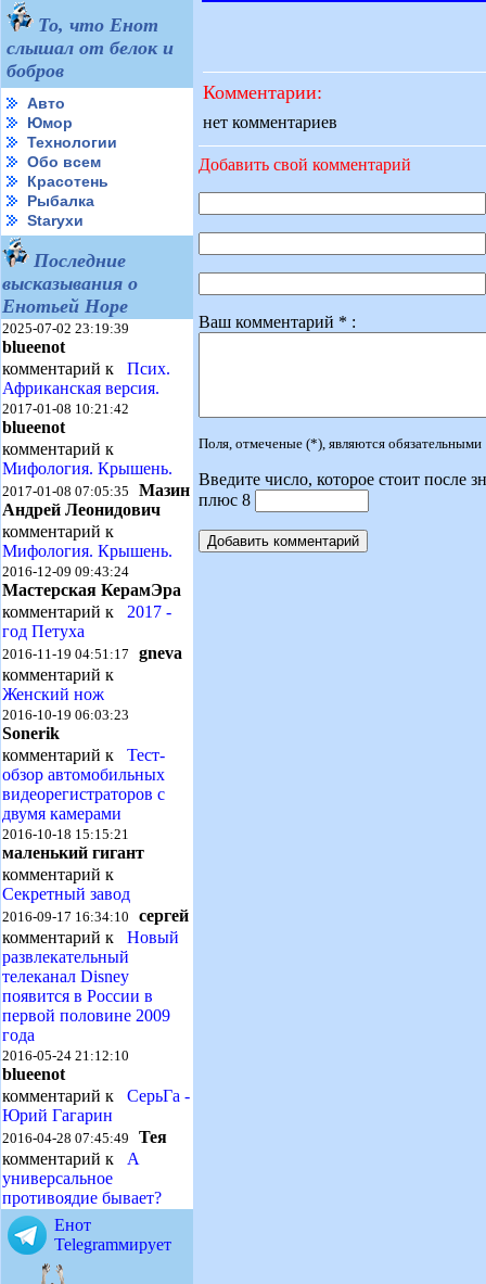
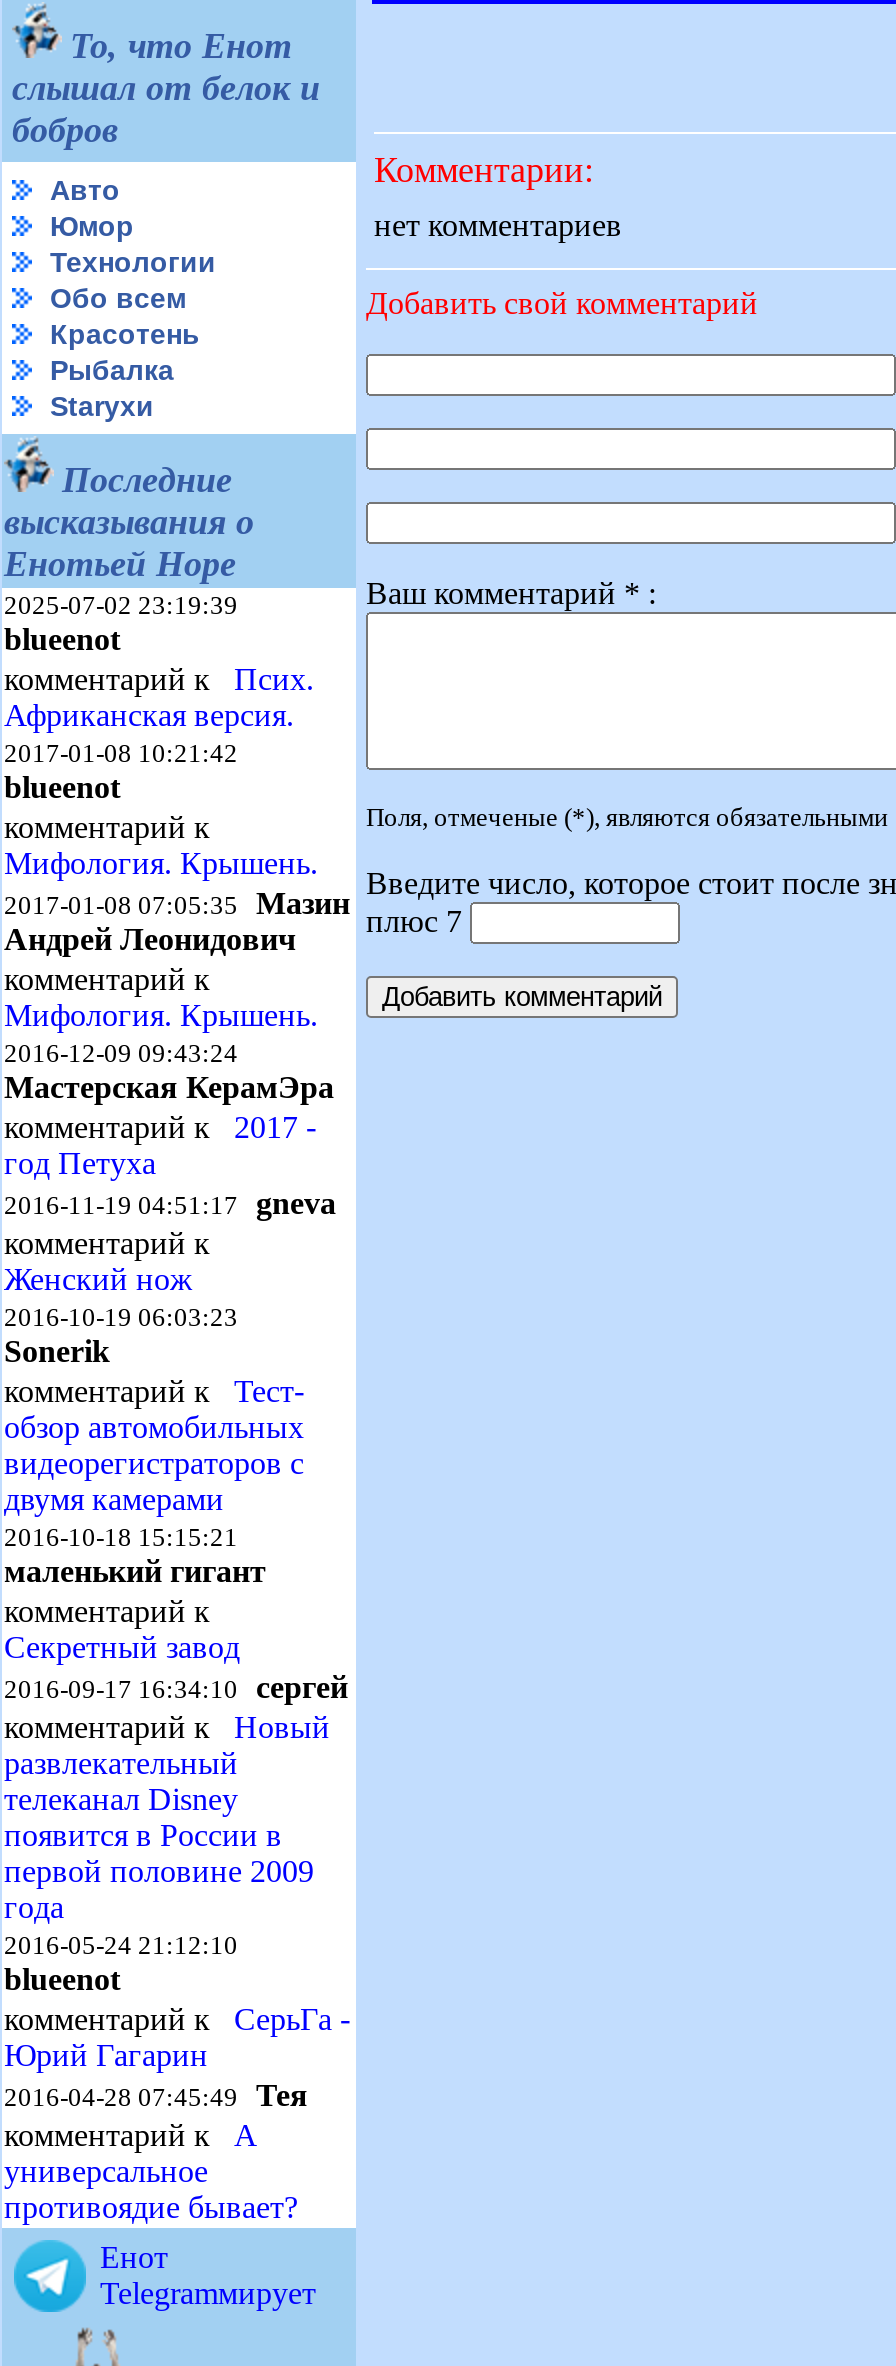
[199,490,255,509] плюс 8 -> [366,904,470,938] плюс 7

